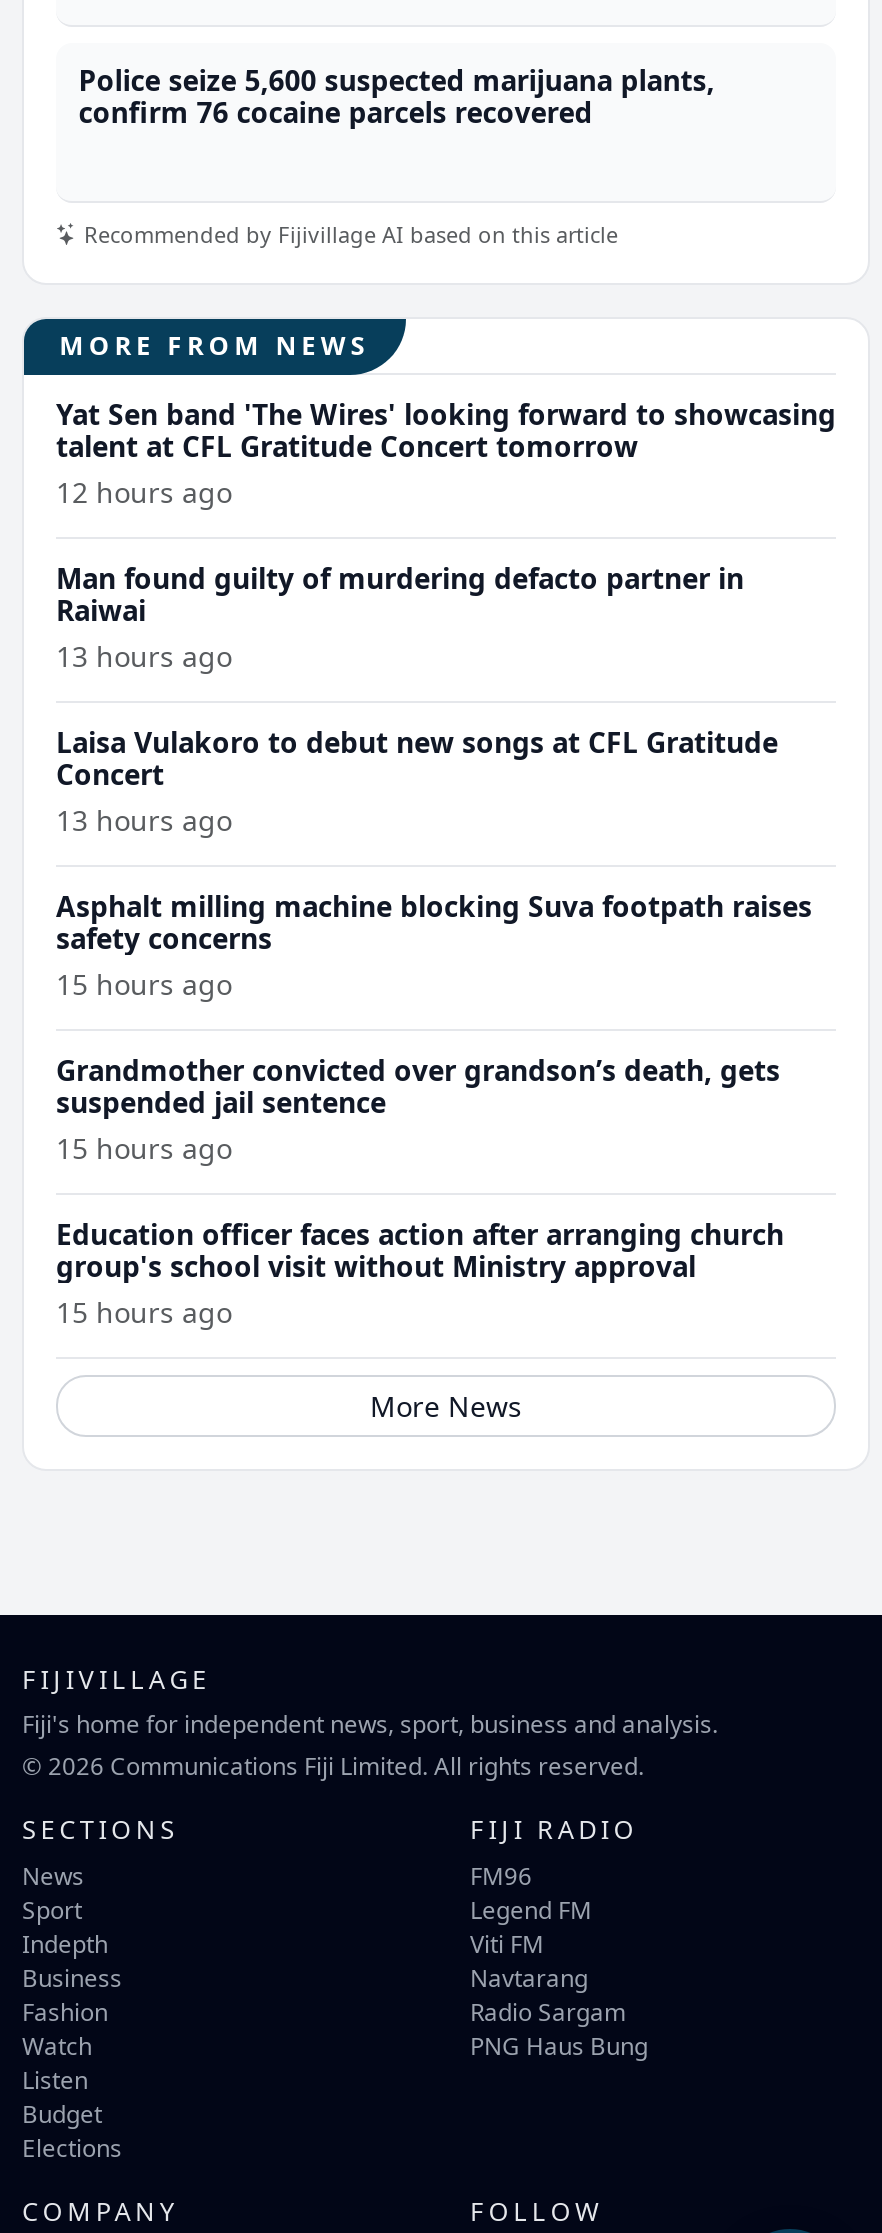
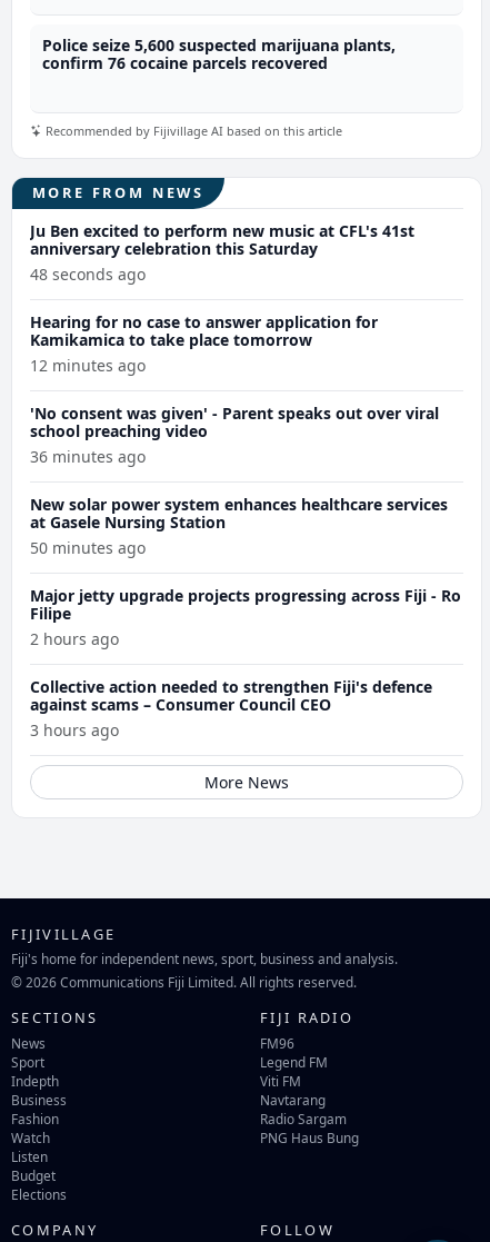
[56,395,836,511] Yat Sen band 'The Wires' looking forward to showcasing | talent at CFL Gratitude Concert tomorrow | 12 hours ago -> [30,220,414,284] Ju Ben excited to perform new music at CFL's 41st | anniversary celebration this Saturday | 48 seconds ago
[56,559,744,675] Man found guilty of murdering defacto partner in | Raiwai | 13 hours ago -> [30,311,378,376] Hearing for no case to answer application for | Kamikamica to take place tomorrow | 12 minutes ago
[56,723,778,839] Laisa Vulakoro to debut new songs at CFL Gratitude | Concert | 13 hours ago -> [30,402,439,467] 'No consent was given' - Parent speaks out over viral | school preaching video | 36 minutes ago
[56,887,812,1003] Asphalt milling machine blocking Suva footpath raises | safety concerns | 15 hours ago -> [30,493,448,558] New solar power system enhances healthcare services | at Gasele Nursing Station | 50 minutes ago
[56,1051,780,1167] Grandmother convicted over grandson’s death, gets | suspended jail sentence | 15 hours ago -> [30,585,461,649] Major jetty upgrade projects progressing across Fiji - Ro | Filipe | 2 hours ago
[56,1215,784,1331] Education officer faces action after arranging church | group's school visit without Ministry approval | 15 hours ago -> [30,676,432,740] Collective action needed to strengthen Fiji's defence | against scams – Consumer Council CEO | 3 hours ago

